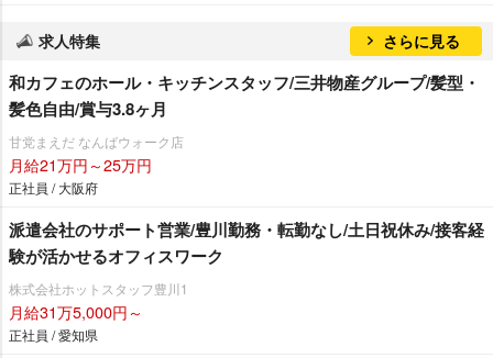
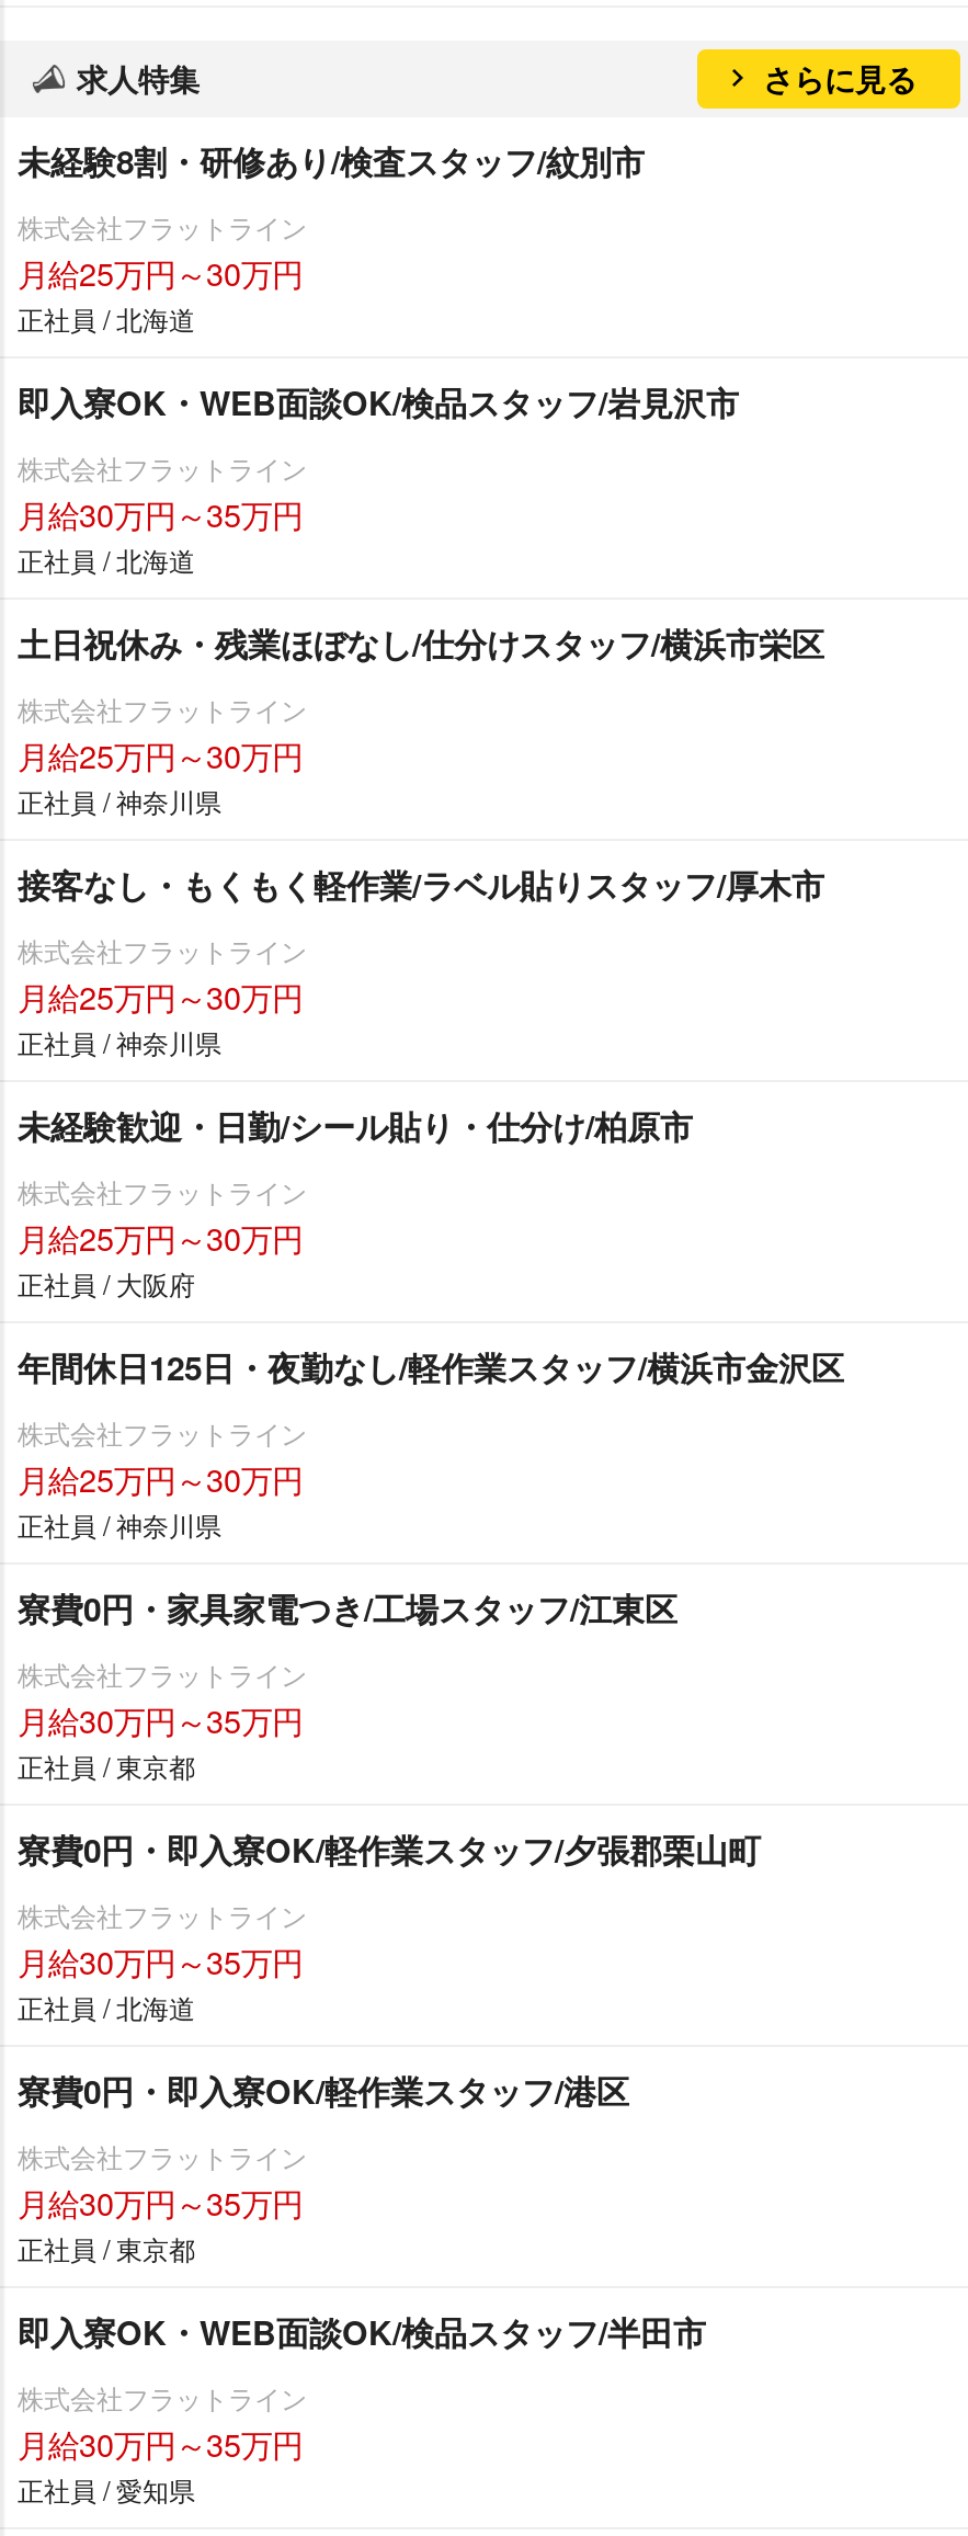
[9,70,480,176] 和カフェのホール・キッチンスタッフ/三井物産グループ/髪型・ | 髪色自由/賞与3.8ヶ月 | 甘党まえだ なんばウォーク店 | 月給21万円～25万円 -> [18,137,824,1260] 未経験8割・研修あり/検査スタッフ/紋別市 | 株式会社フラットライン | 月給25万円～30万円 | 正社員 / 北海道 | 即入寮OK・WEB面談OK/検品スタッフ/岩見沢市 | 株式会社フラットライン | 月給30万円～35万円 | 正社員 / 北海道 | 土日祝休み・残業ほぼなし/仕分けスタッフ/横浜市栄区 | 株式会社フラットライン | 月給25万円～30万円 | 正社員 / 神奈川県 | 接客なし・もくもく軽作業/ラベル貼りスタッフ/厚木市 | 株式会社フラットライン | 月給25万円～30万円 | 正社員 / 神奈川県 | 未経験歓迎・日勤/シール貼り・仕分け/柏原市 | 株式会社フラットライン | 月給25万円～30万円
[9,217,484,323] 派遣会社のサポート営業/豊川勤務・転勤なし/土日祝休み/接客経 | 験が活かせるオフィスワーク | 株式会社ホットスタッフ豊川1 | 月給31万5,000円～ -> [18,1343,844,2466] 年間休日125日・夜勤なし/軽作業スタッフ/横浜市金沢区 | 株式会社フラットライン | 月給25万円～30万円 | 正社員 / 神奈川県 | 寮費0円・家具家電つき/工場スタッフ/江東区 | 株式会社フラットライン | 月給30万円～35万円 | 正社員 / 東京都 | 寮費0円・即入寮OK/軽作業スタッフ/夕張郡栗山町 | 株式会社フラットライン | 月給30万円～35万円 | 正社員 / 北海道 | 寮費0円・即入寮OK/軽作業スタッフ/港区 | 株式会社フラットライン | 月給30万円～35万円 | 正社員 / 東京都 | 即入寮OK・WEB面談OK/検品スタッフ/半田市 | 株式会社フラットライン | 月給30万円～35万円

